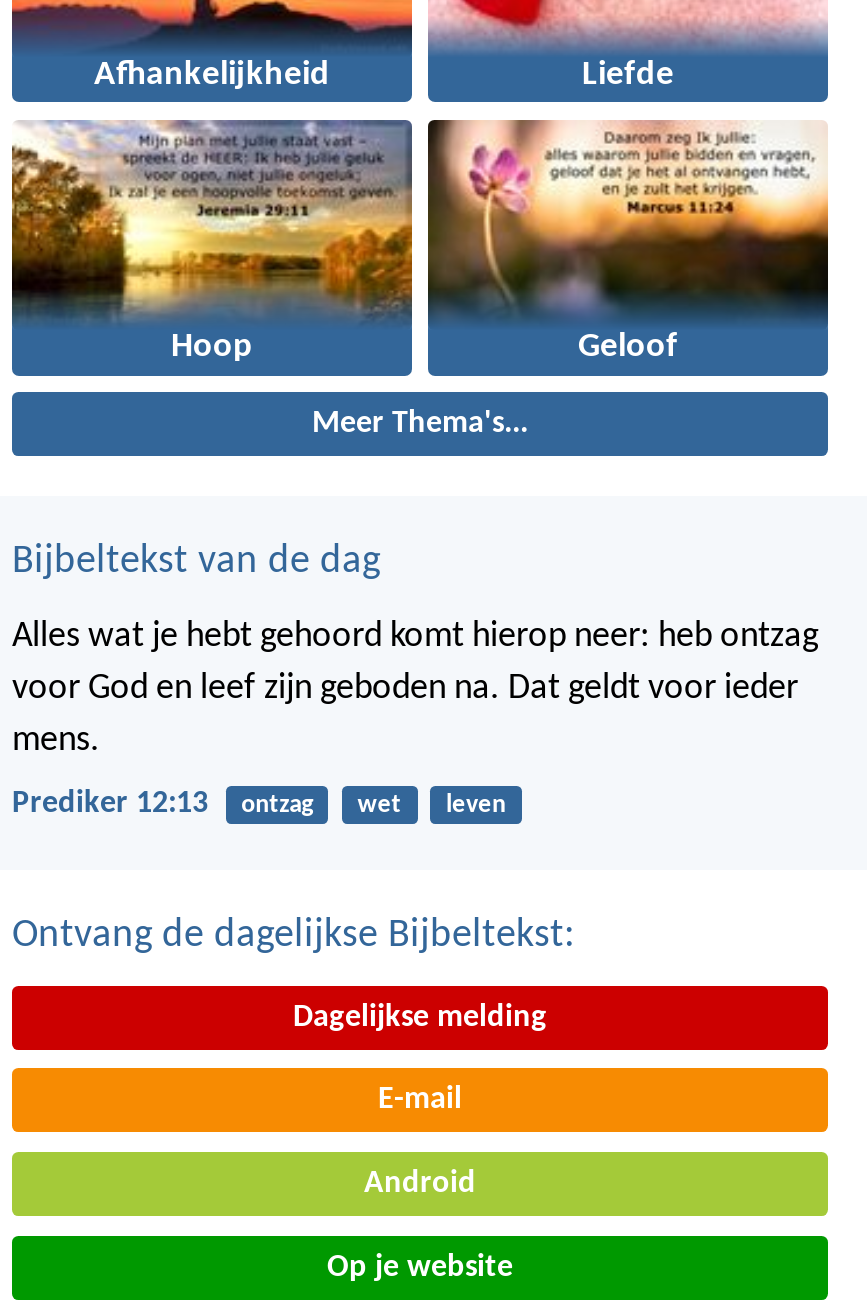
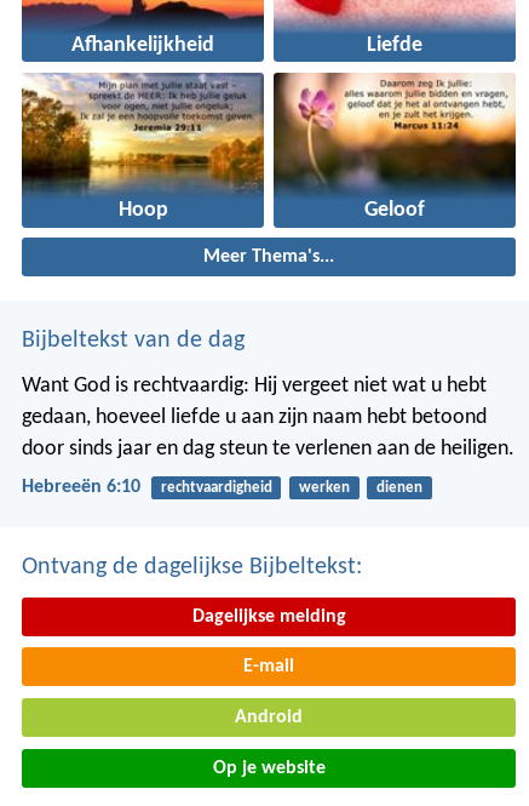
[12,619,818,761] Alles wat je hebt gehoord komt hierop neer: heb ontzag | voor God en leef zijn geboden na. Dat geldt voor ieder | mens. -> [22,375,514,461] Want God is rechtvaardig: Hij vergeet niet wat u hebt | gedaan, hoeveel liefde u aan zijn naam hebt betoond | door sinds jaar en dag steun te verlenen aan de heiligen.
[12,789,506,821] Prediker 12:13 | ontzag | wet | leven -> [22,478,422,498] Hebreeën 6:10 | rechtvaardigheid | werken | dienen

